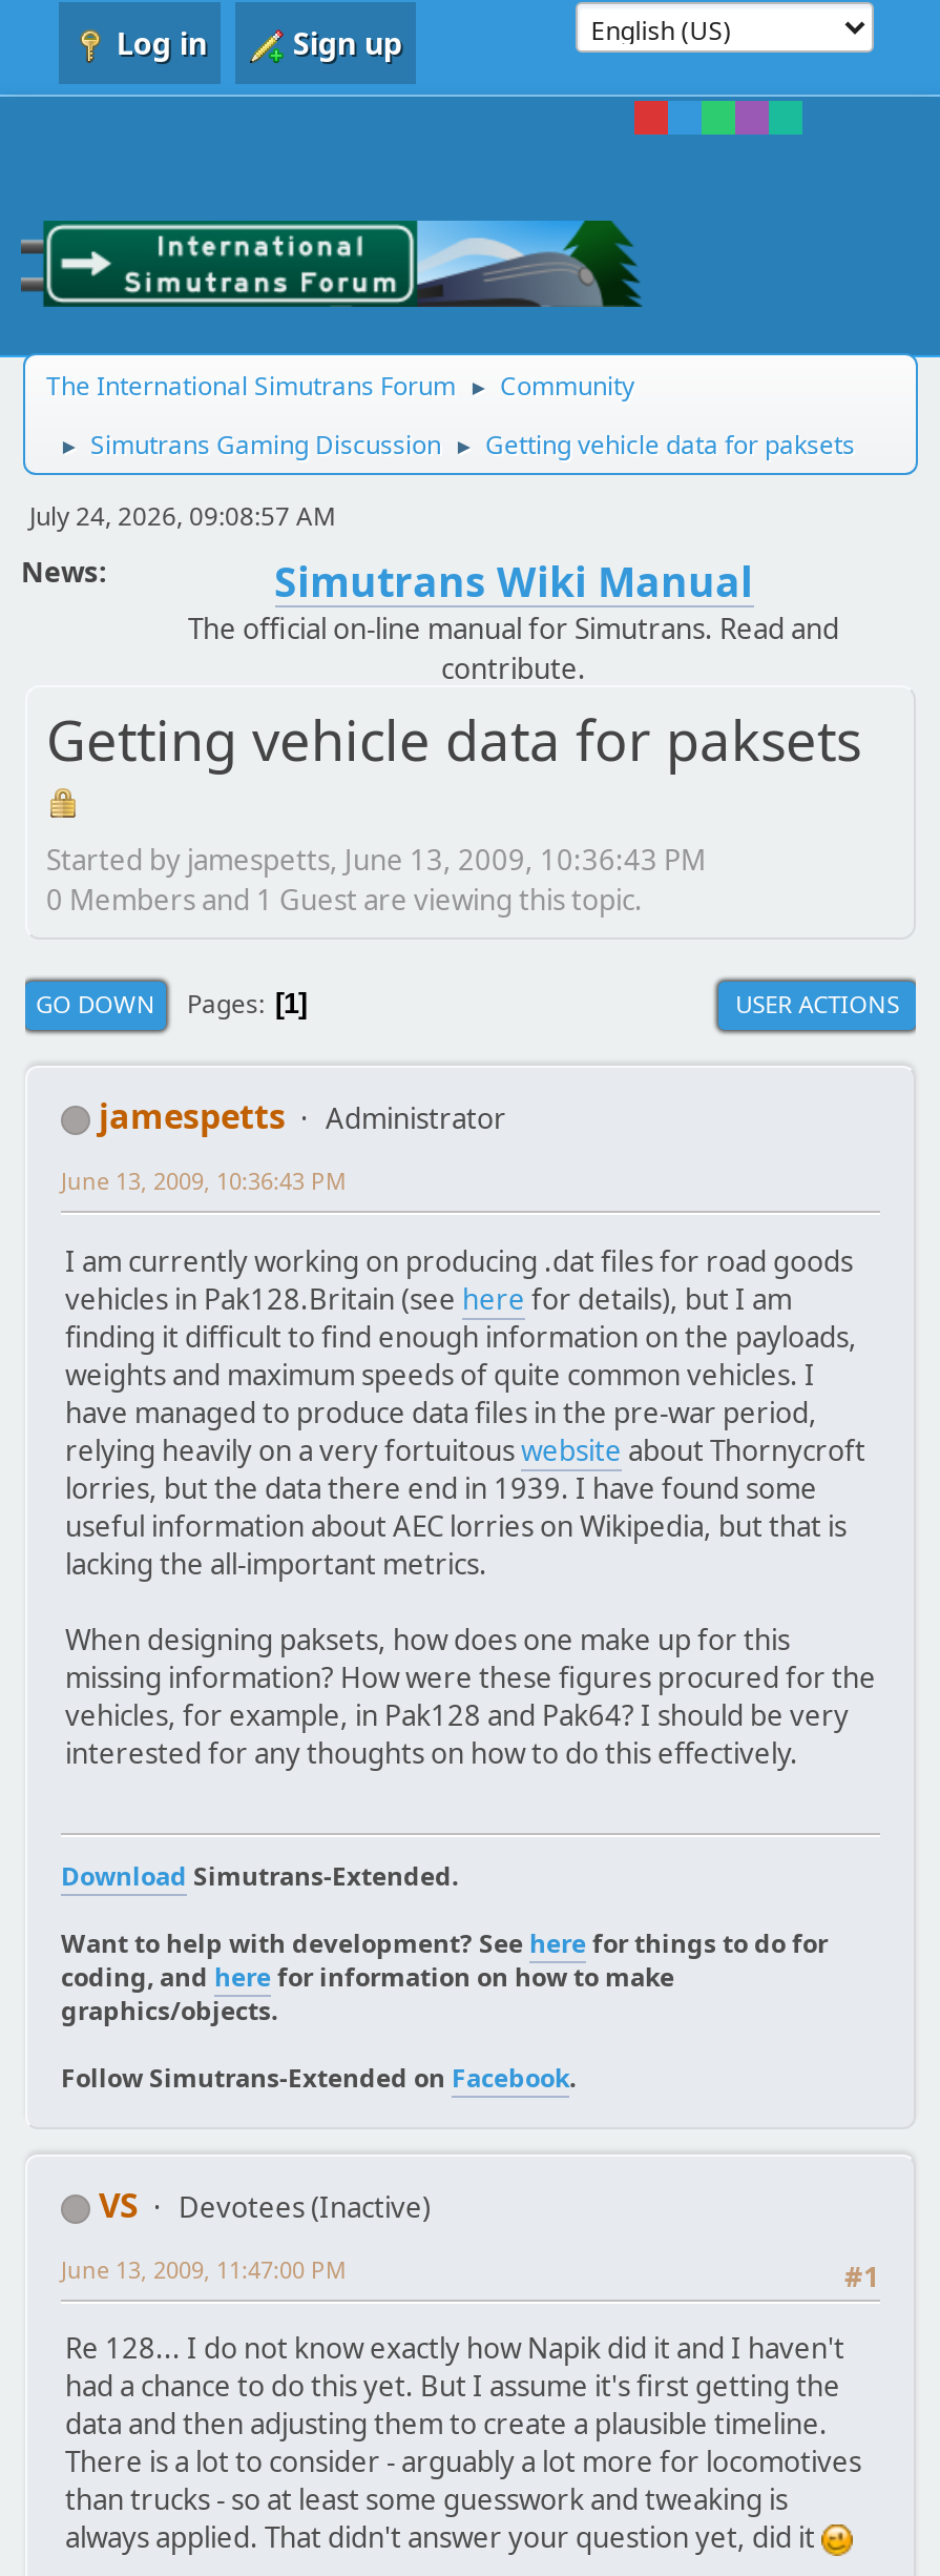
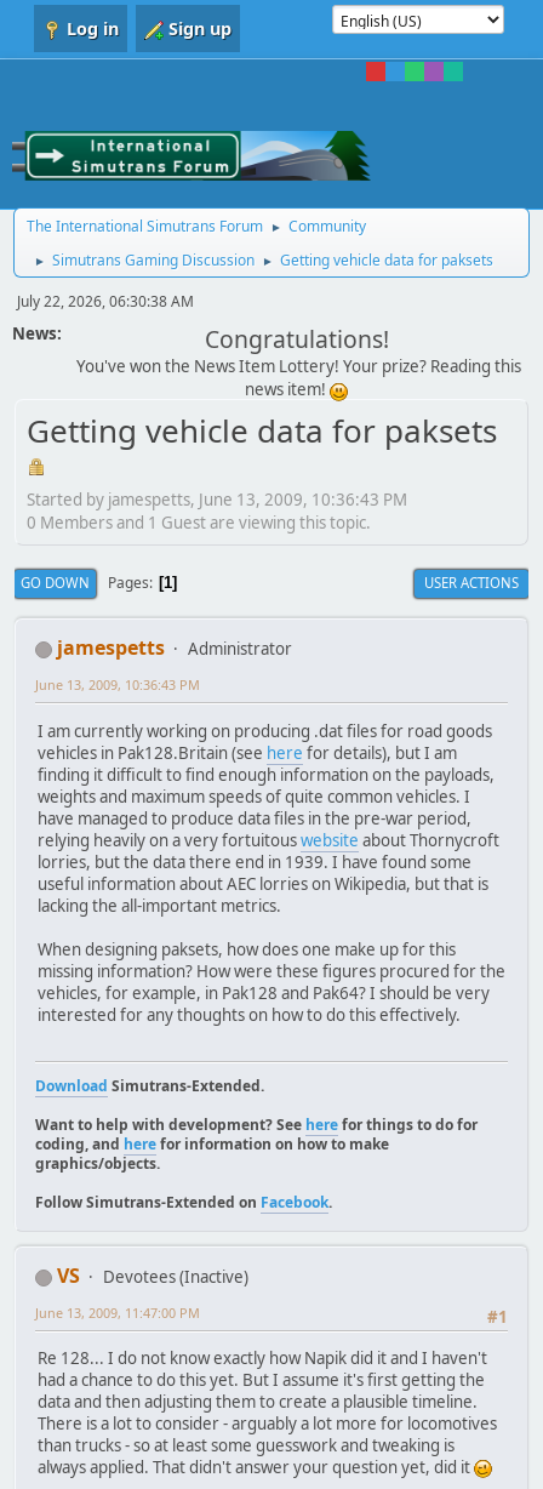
[29,498,336,534] July 24, 2026, 09:08:57 AM -> [17,291,194,312] July 22, 2026, 06:30:38 AM
[188,553,839,687] Simutrans Wiki Manual | The official on-line manual for Simutrans. Read and | contribute. -> [72,323,521,400] Congratulations! | You've won the News Item Lottery! Your prize? Reading this | news item!

